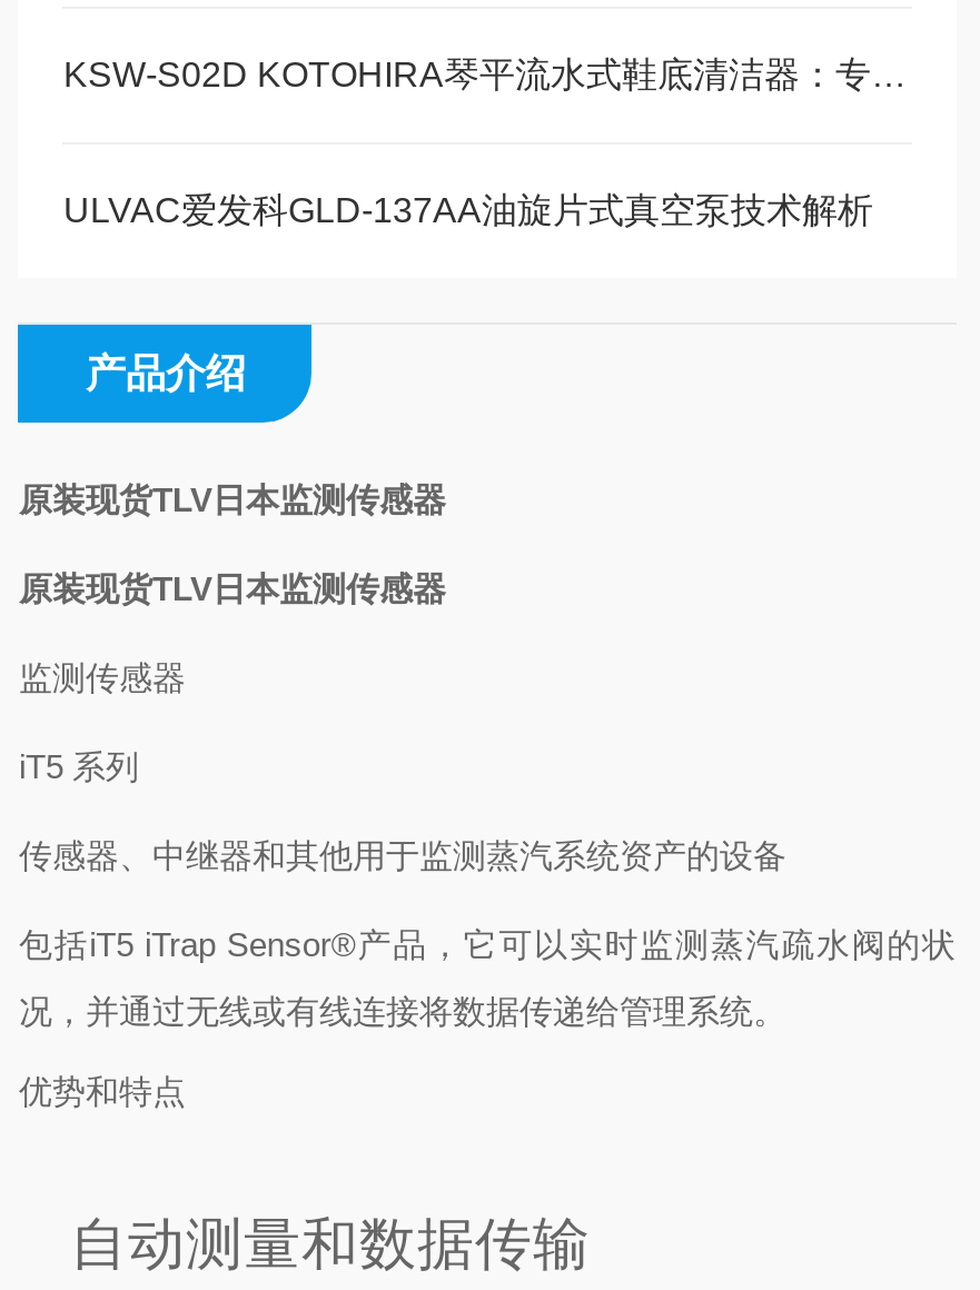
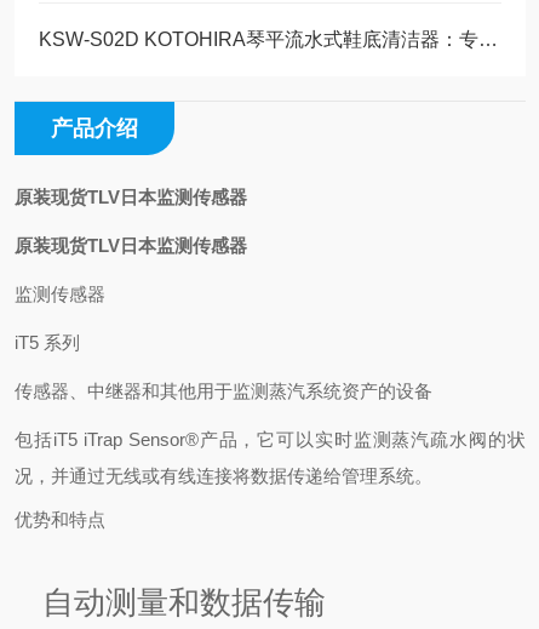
[63,191,873,229] ULVAC爱发科GLD-137AA油旋片式真空泵技术解析 -> none

